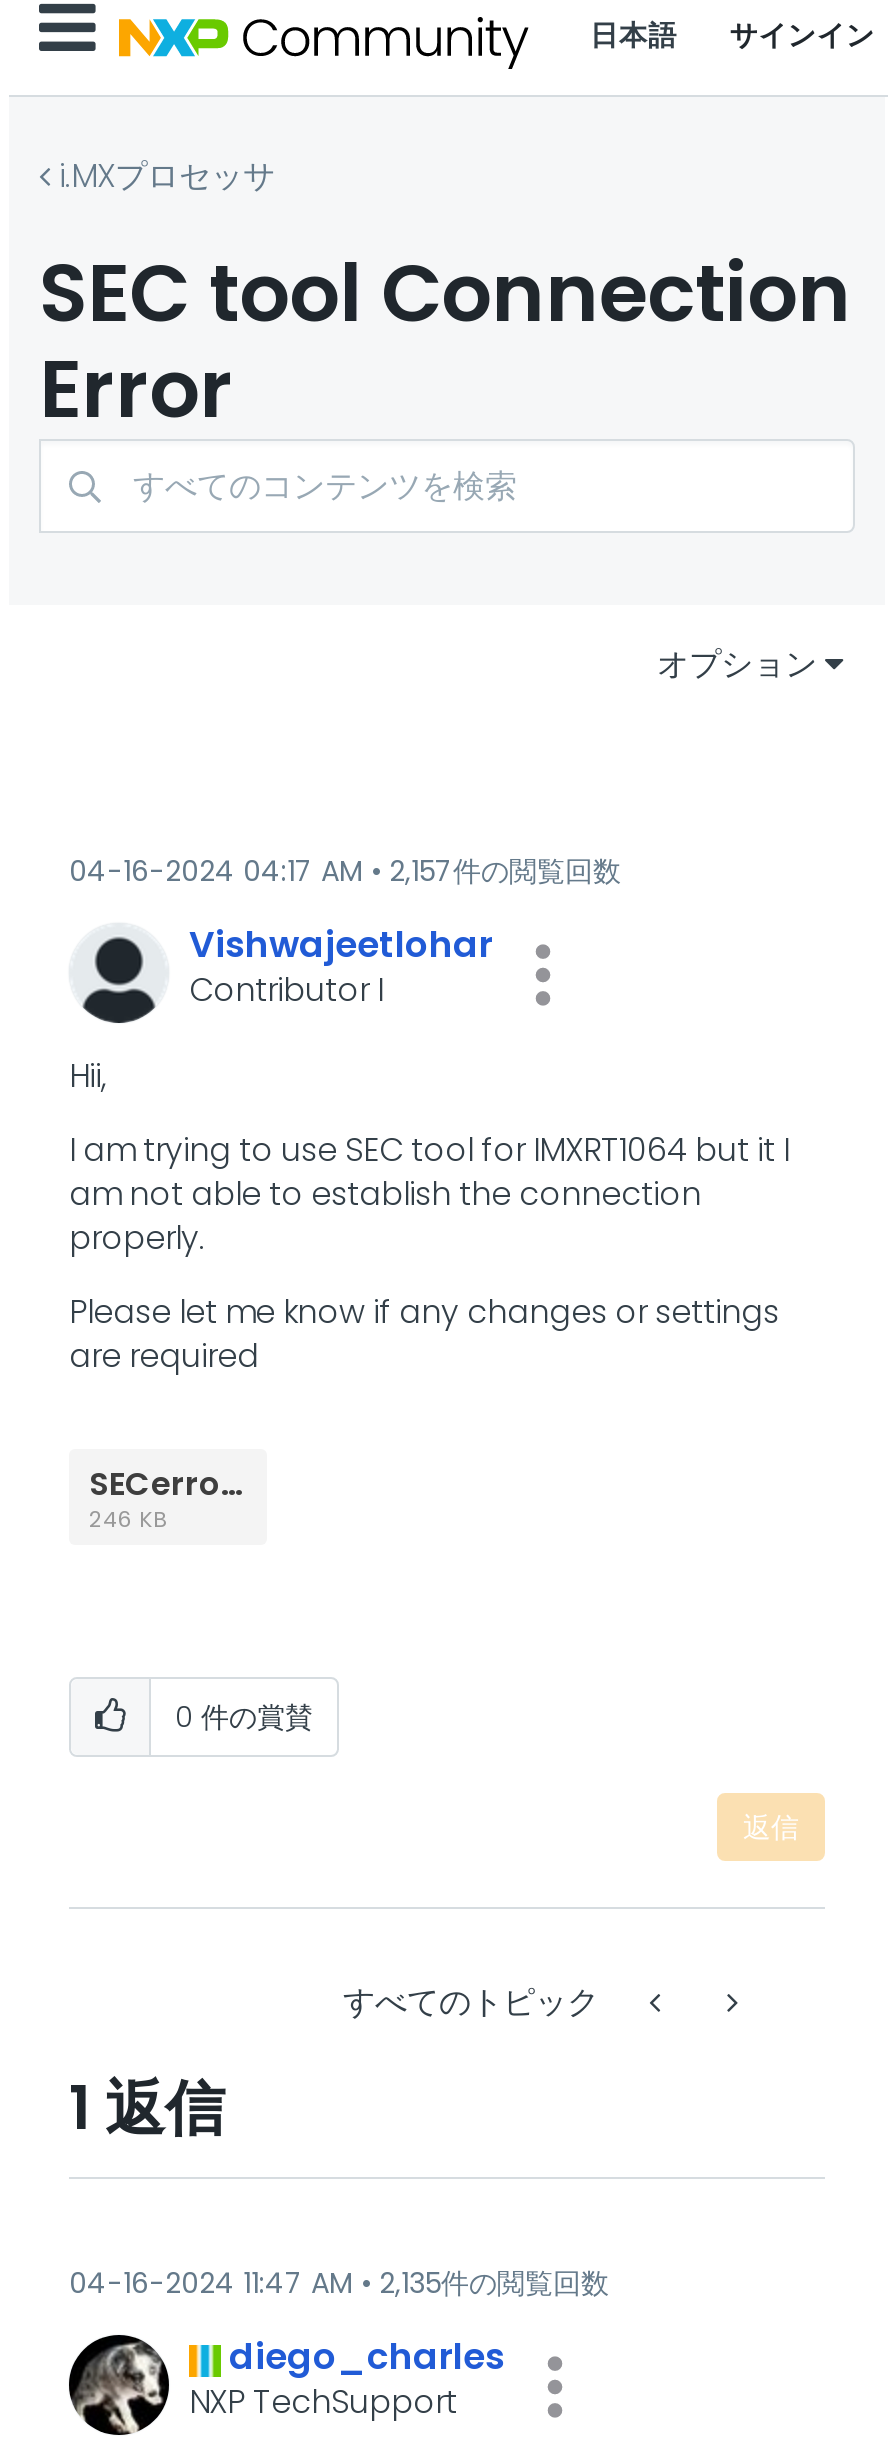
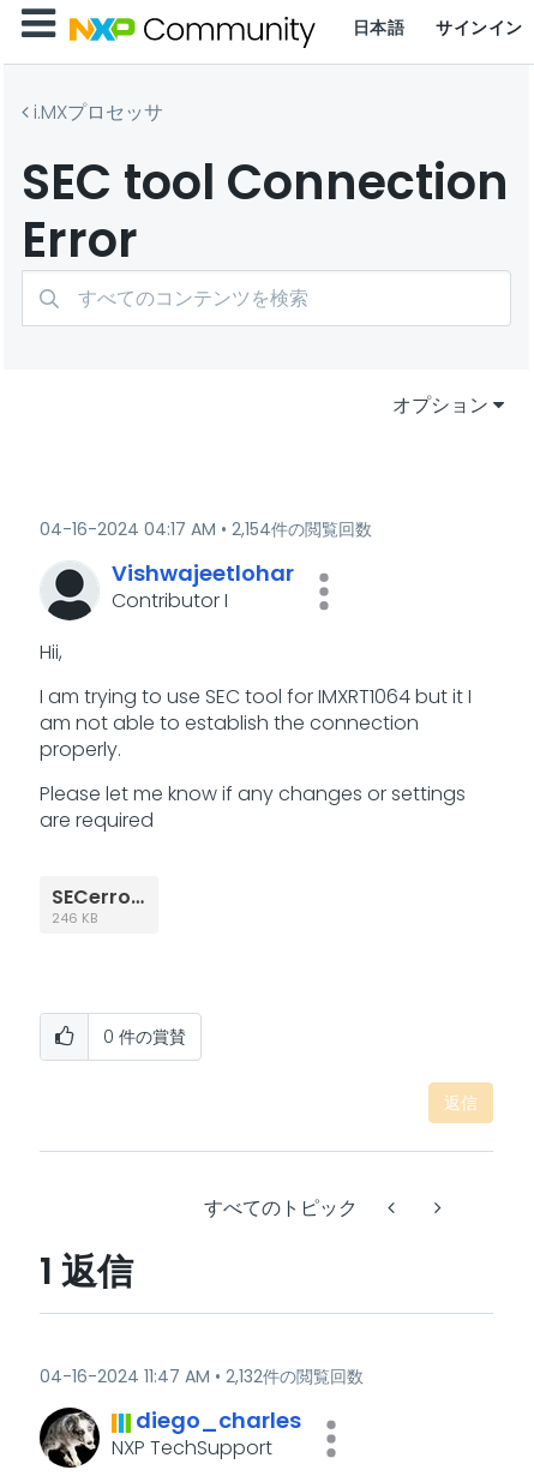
[389,851,621,891] 2,157件の閲覧回数 -> [232,517,372,541] 2,154件の閲覧回数
[379,2263,609,2303] 2,135件の閲覧回数 -> [226,1364,364,1388] 2,132件の閲覧回数

